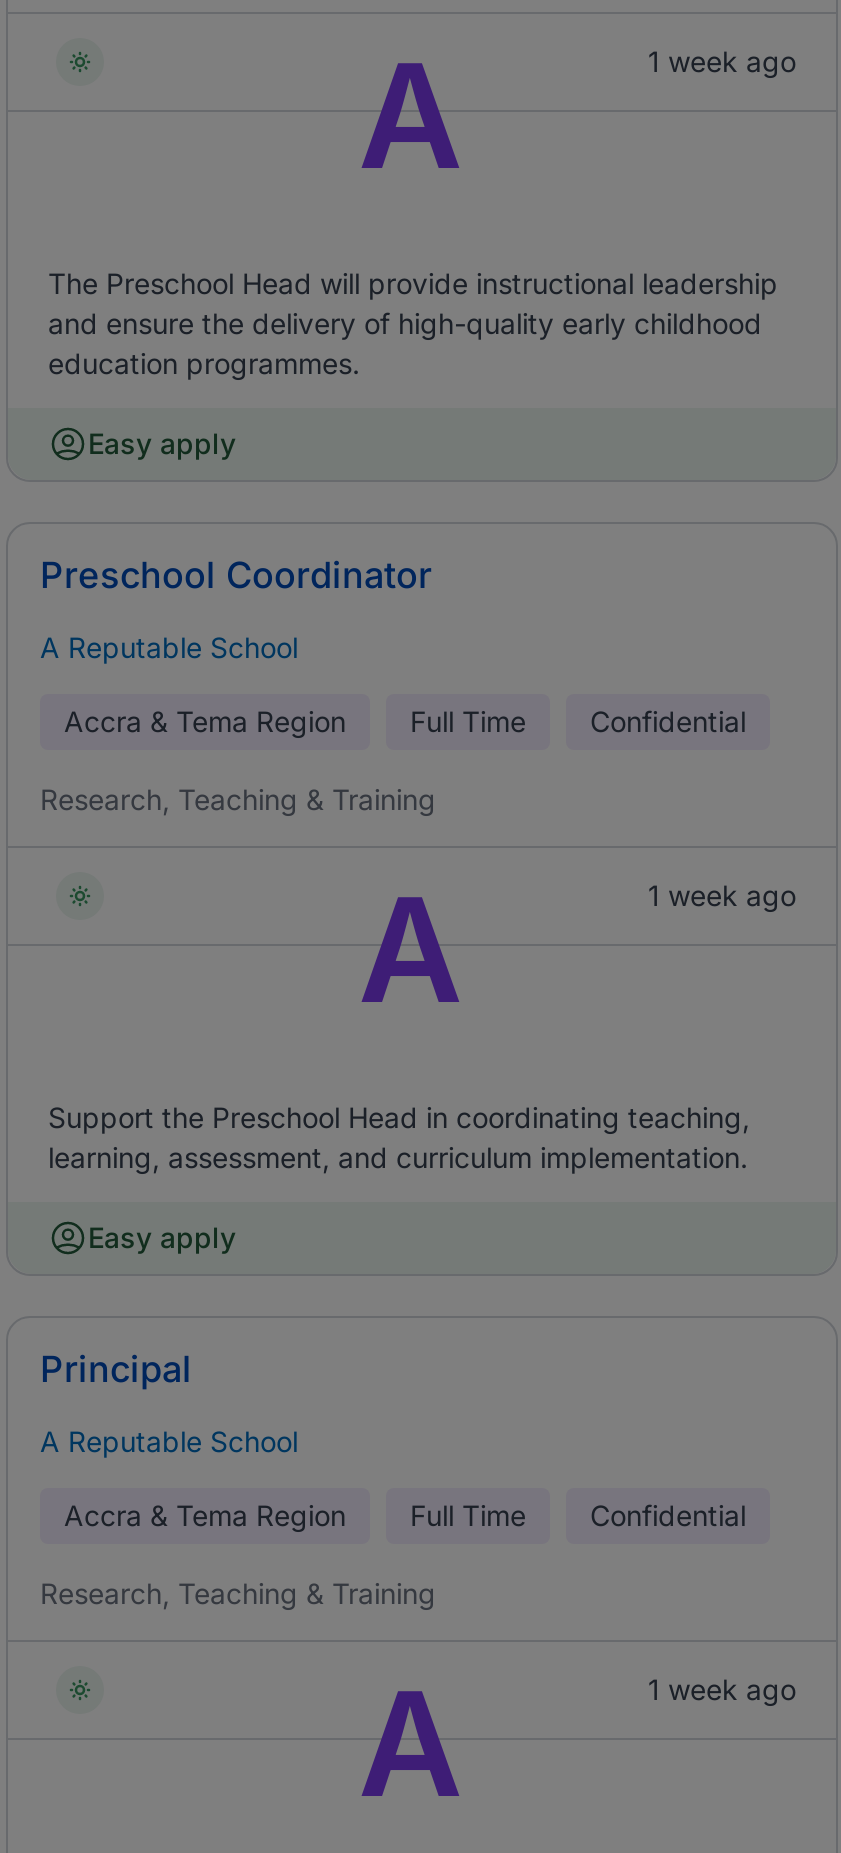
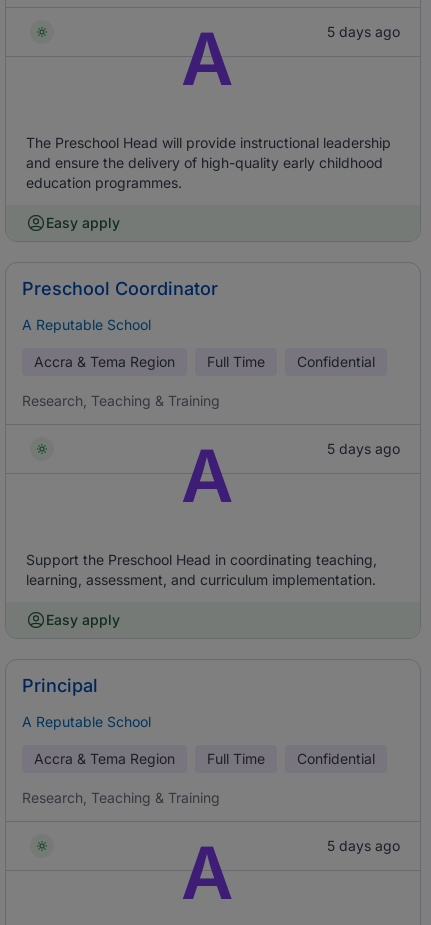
[648,44,796,78] 1 week ago -> [327,23,400,40] 5 days ago
[648,878,796,912] 1 week ago -> [327,440,400,457] 5 days ago
[648,1672,796,1706] 1 week ago -> [327,837,400,854] 5 days ago

